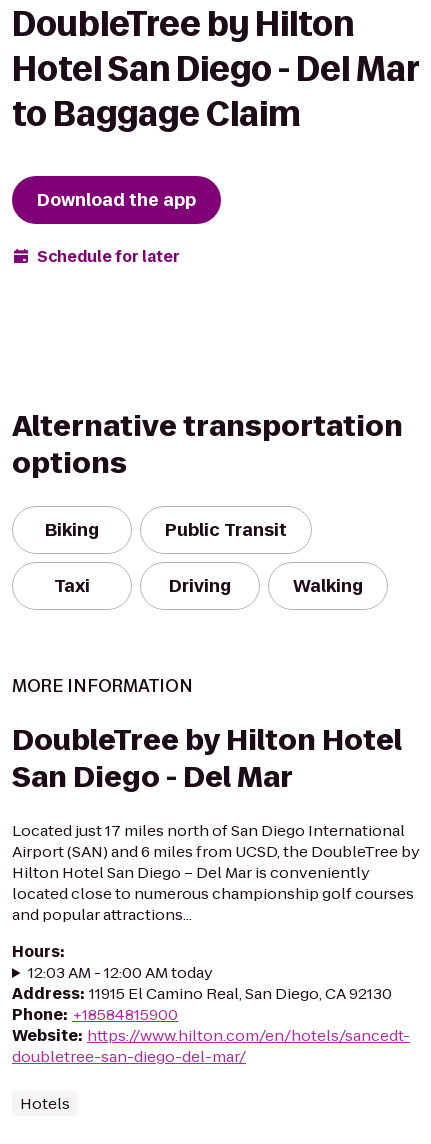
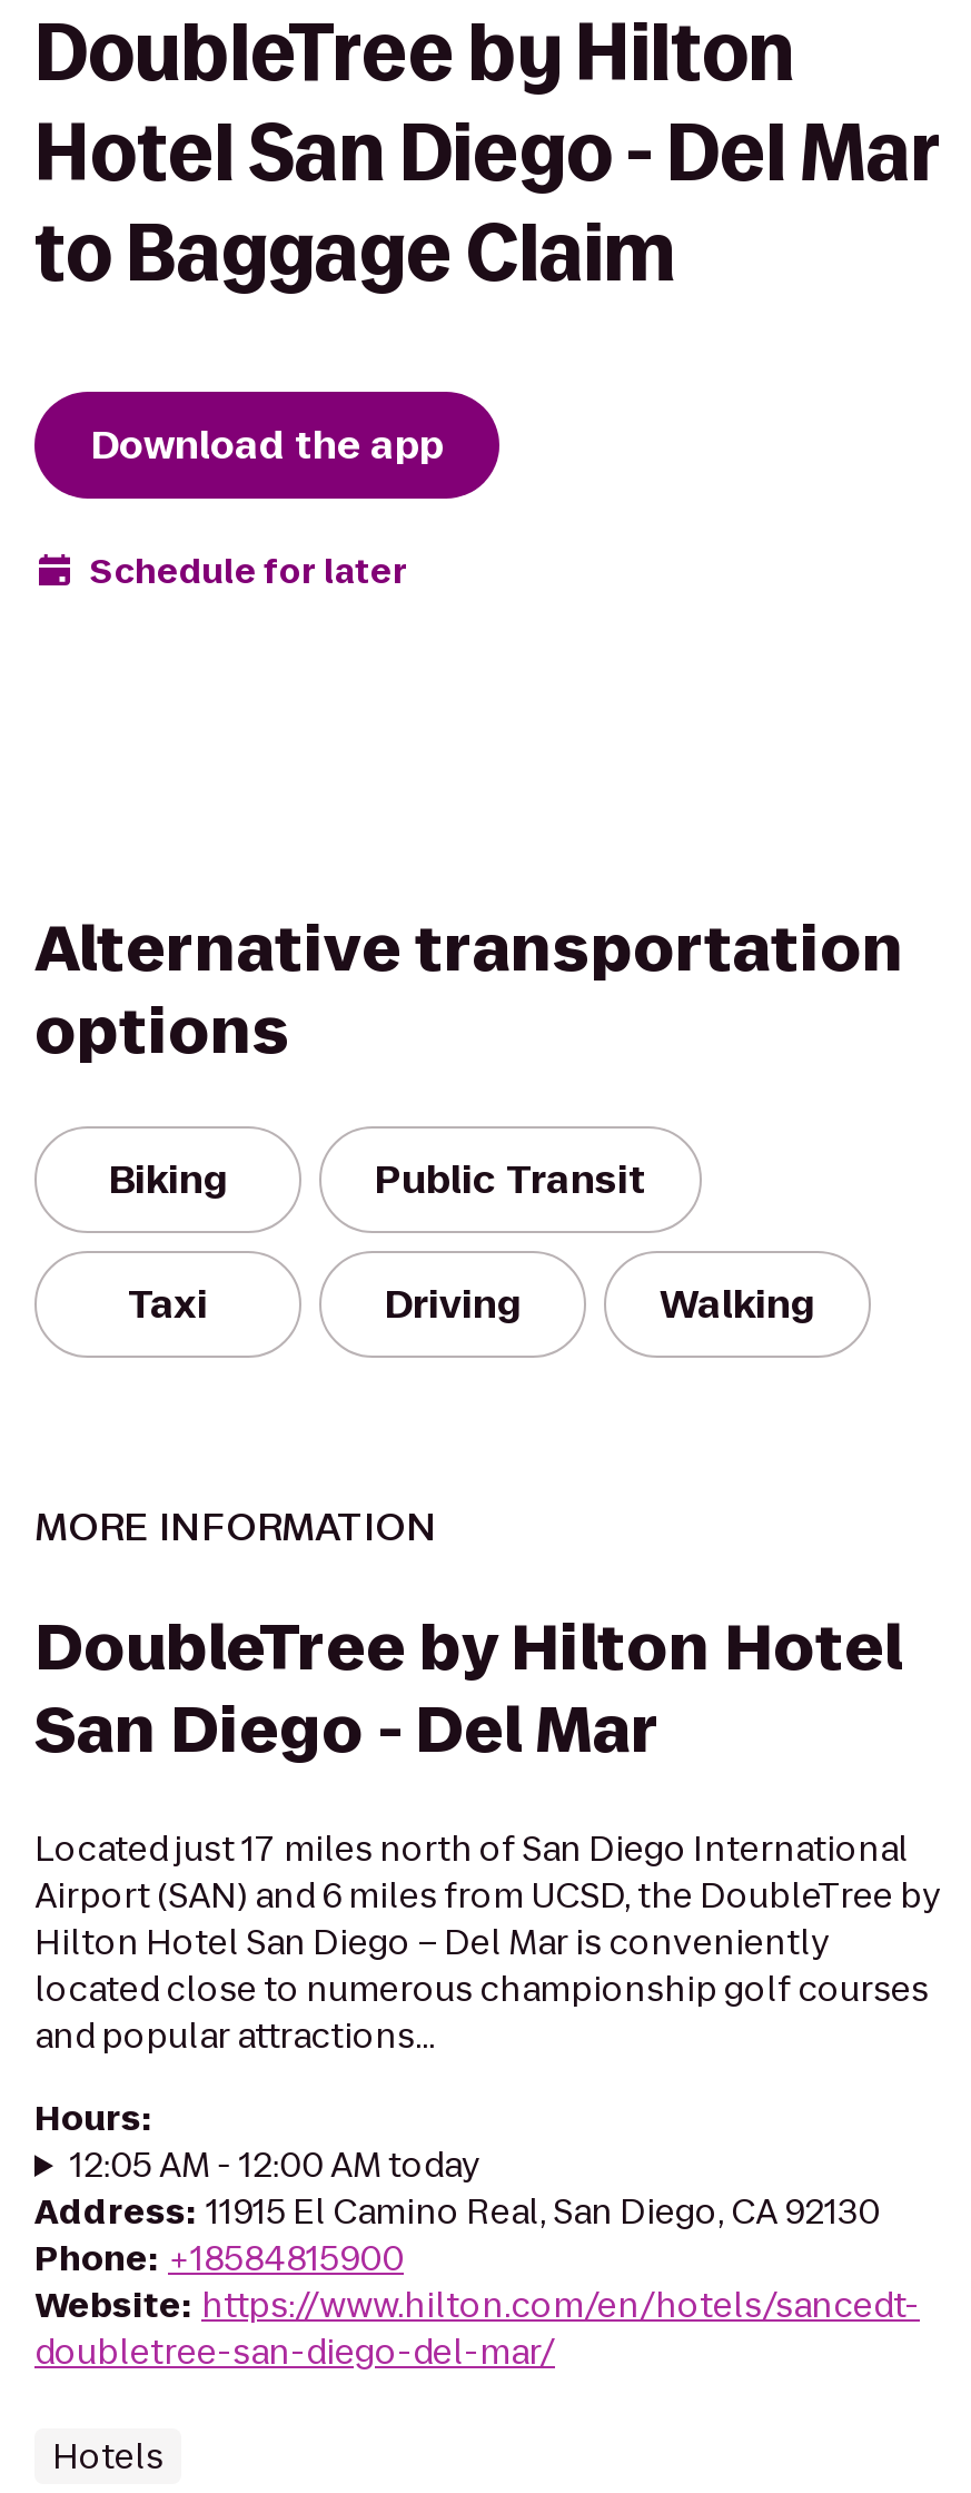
[28,962,213,983] 12:03 AM - 12:00 AM today -> [70,2141,481,2188] 12:05 AM - 12:00 AM today

